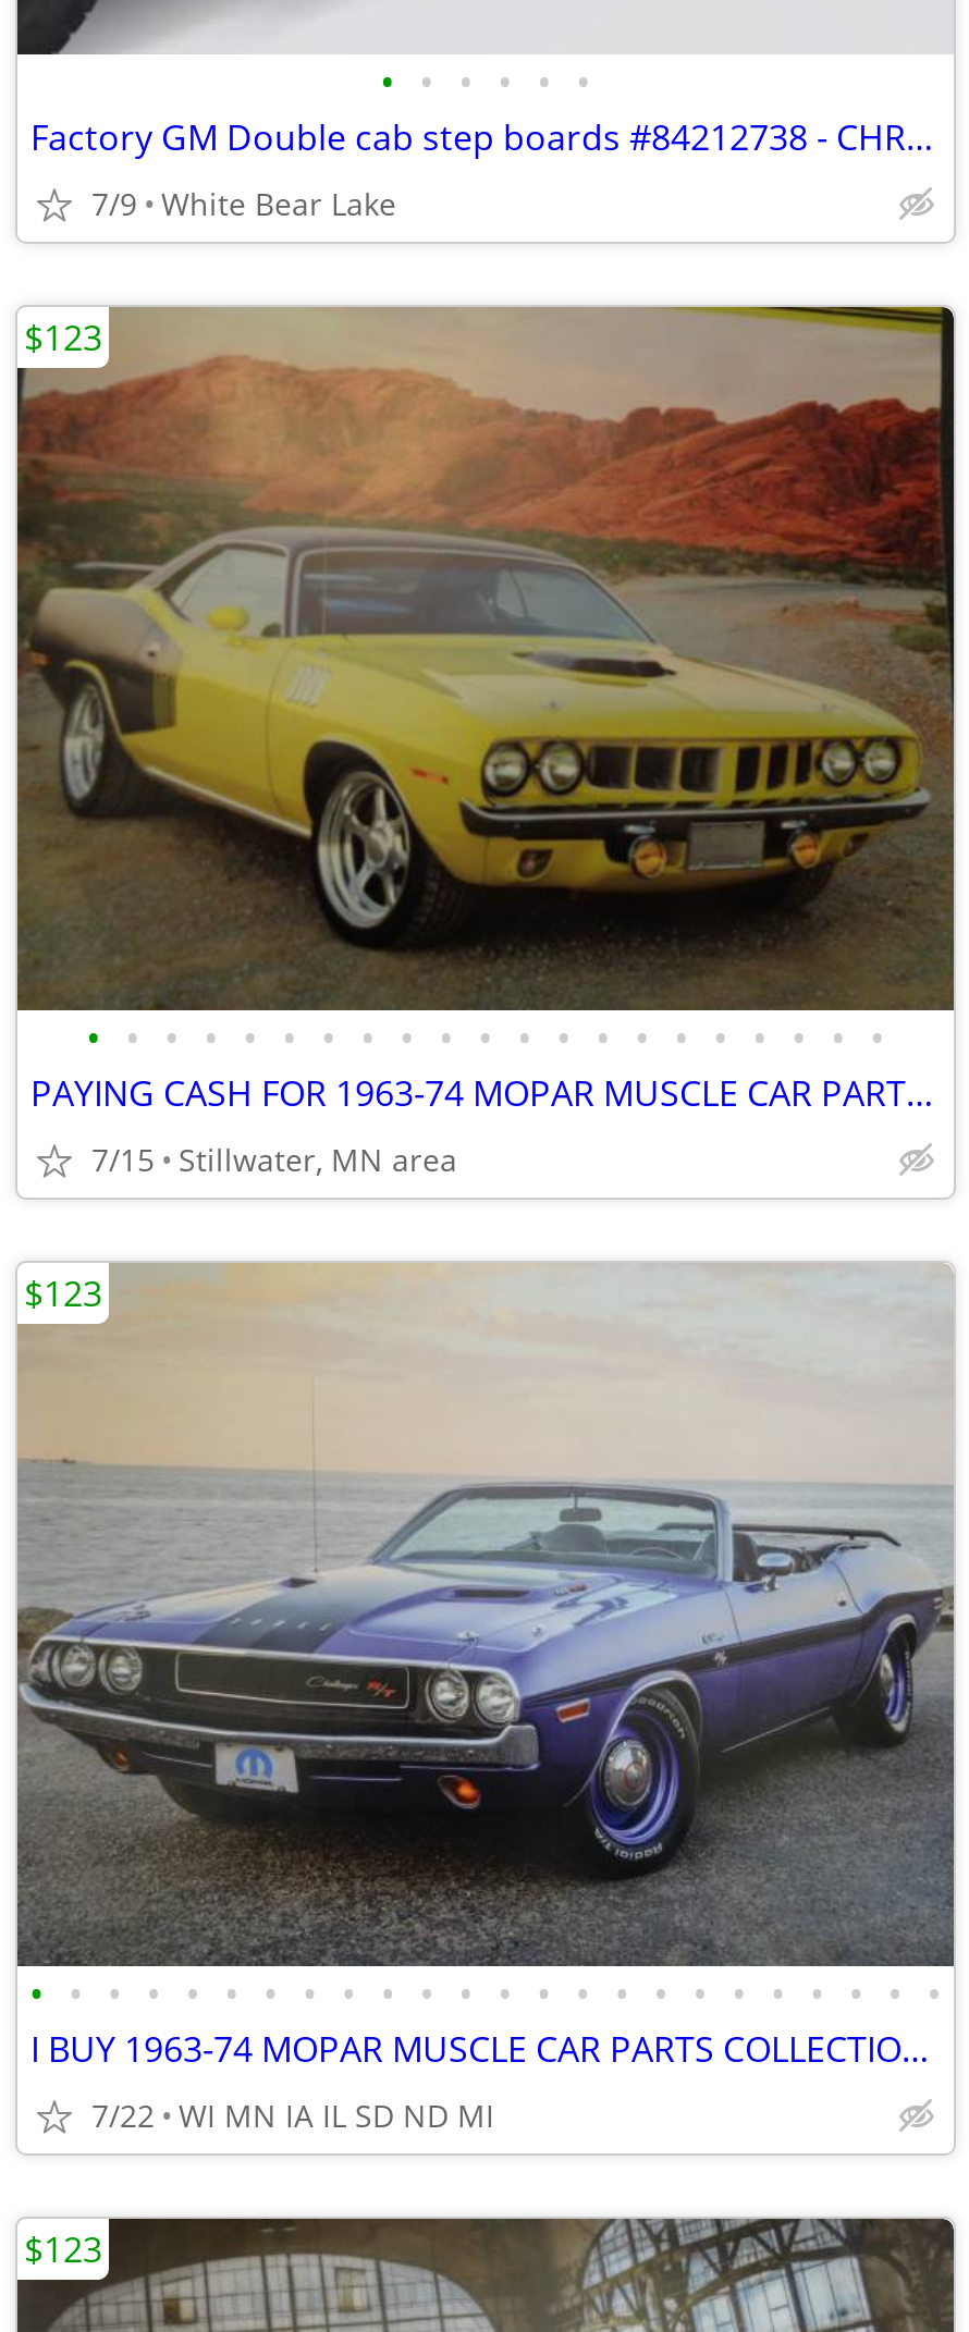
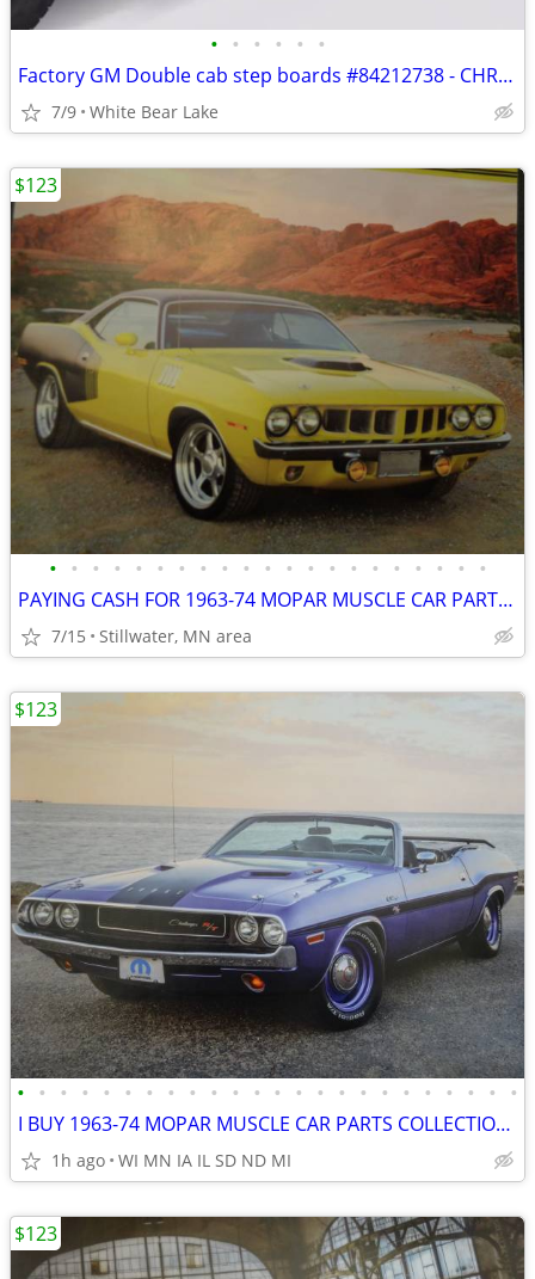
[91,2095,494,2136] 7/22 WI MN IA IL SD ND MI -> [51,1149,291,1172] 1h ago WI MN IA IL SD ND MI

